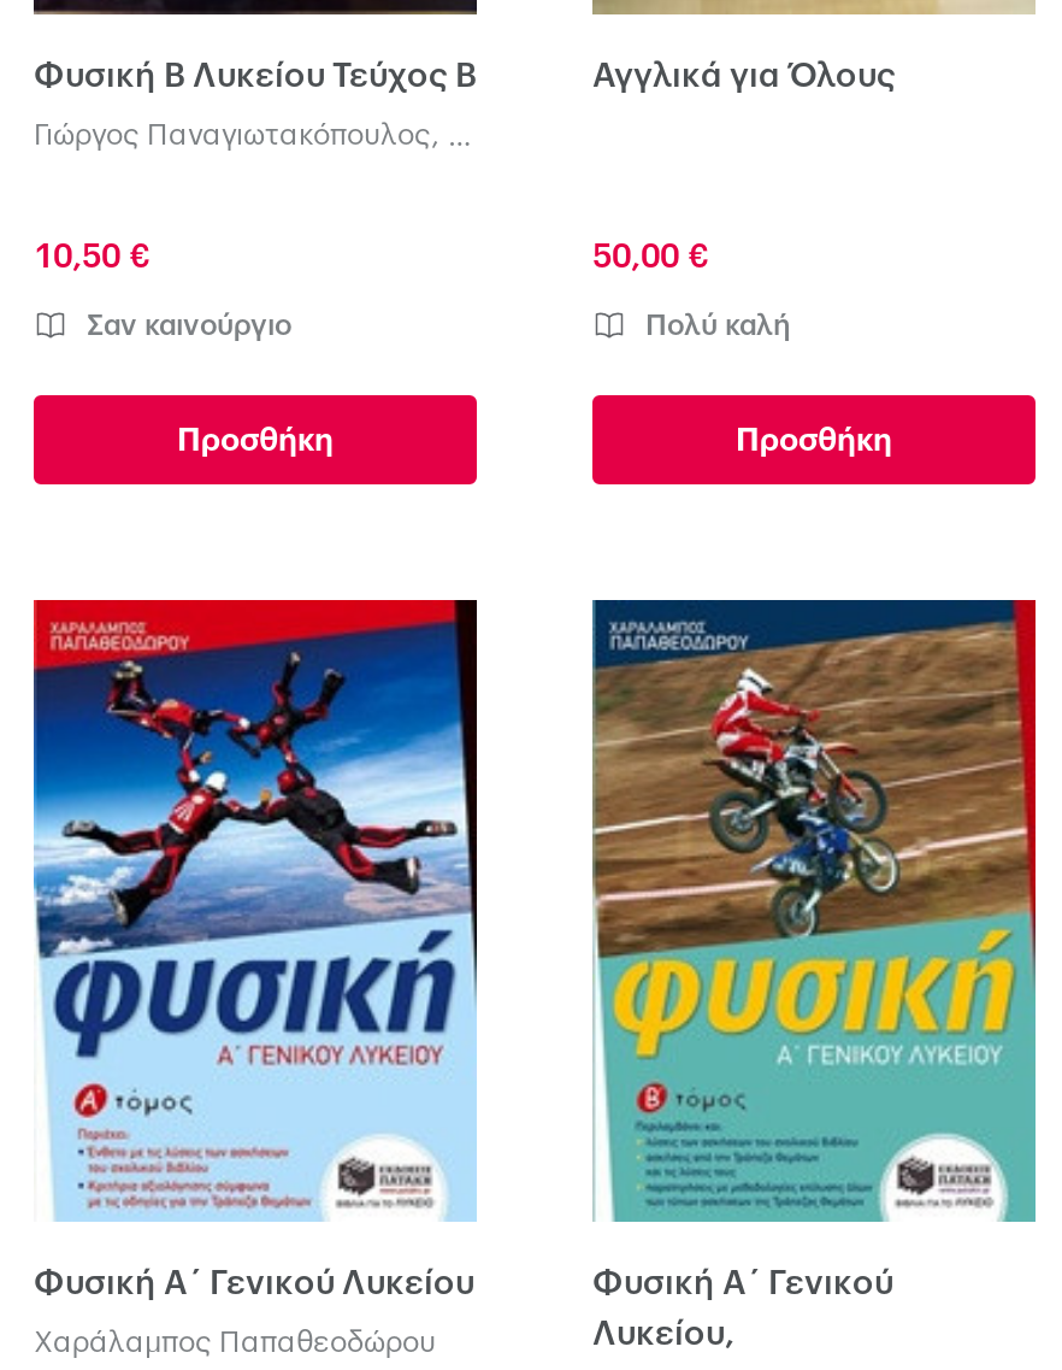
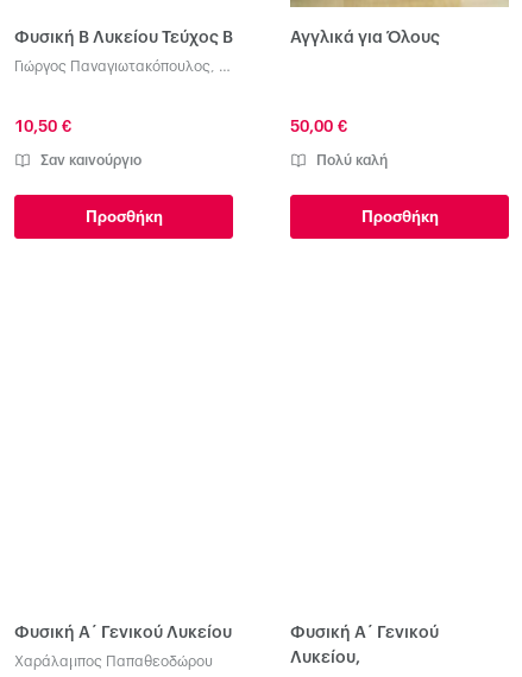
[31,598,479,1222] [image] -> none
[590,598,1038,1224] [image] -> none

